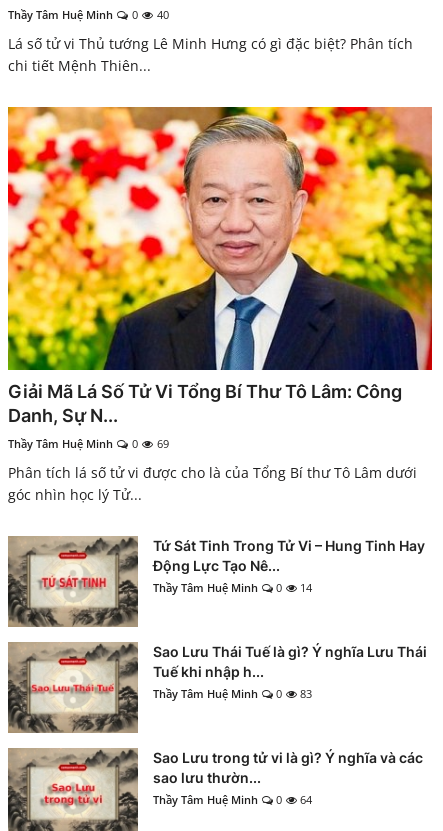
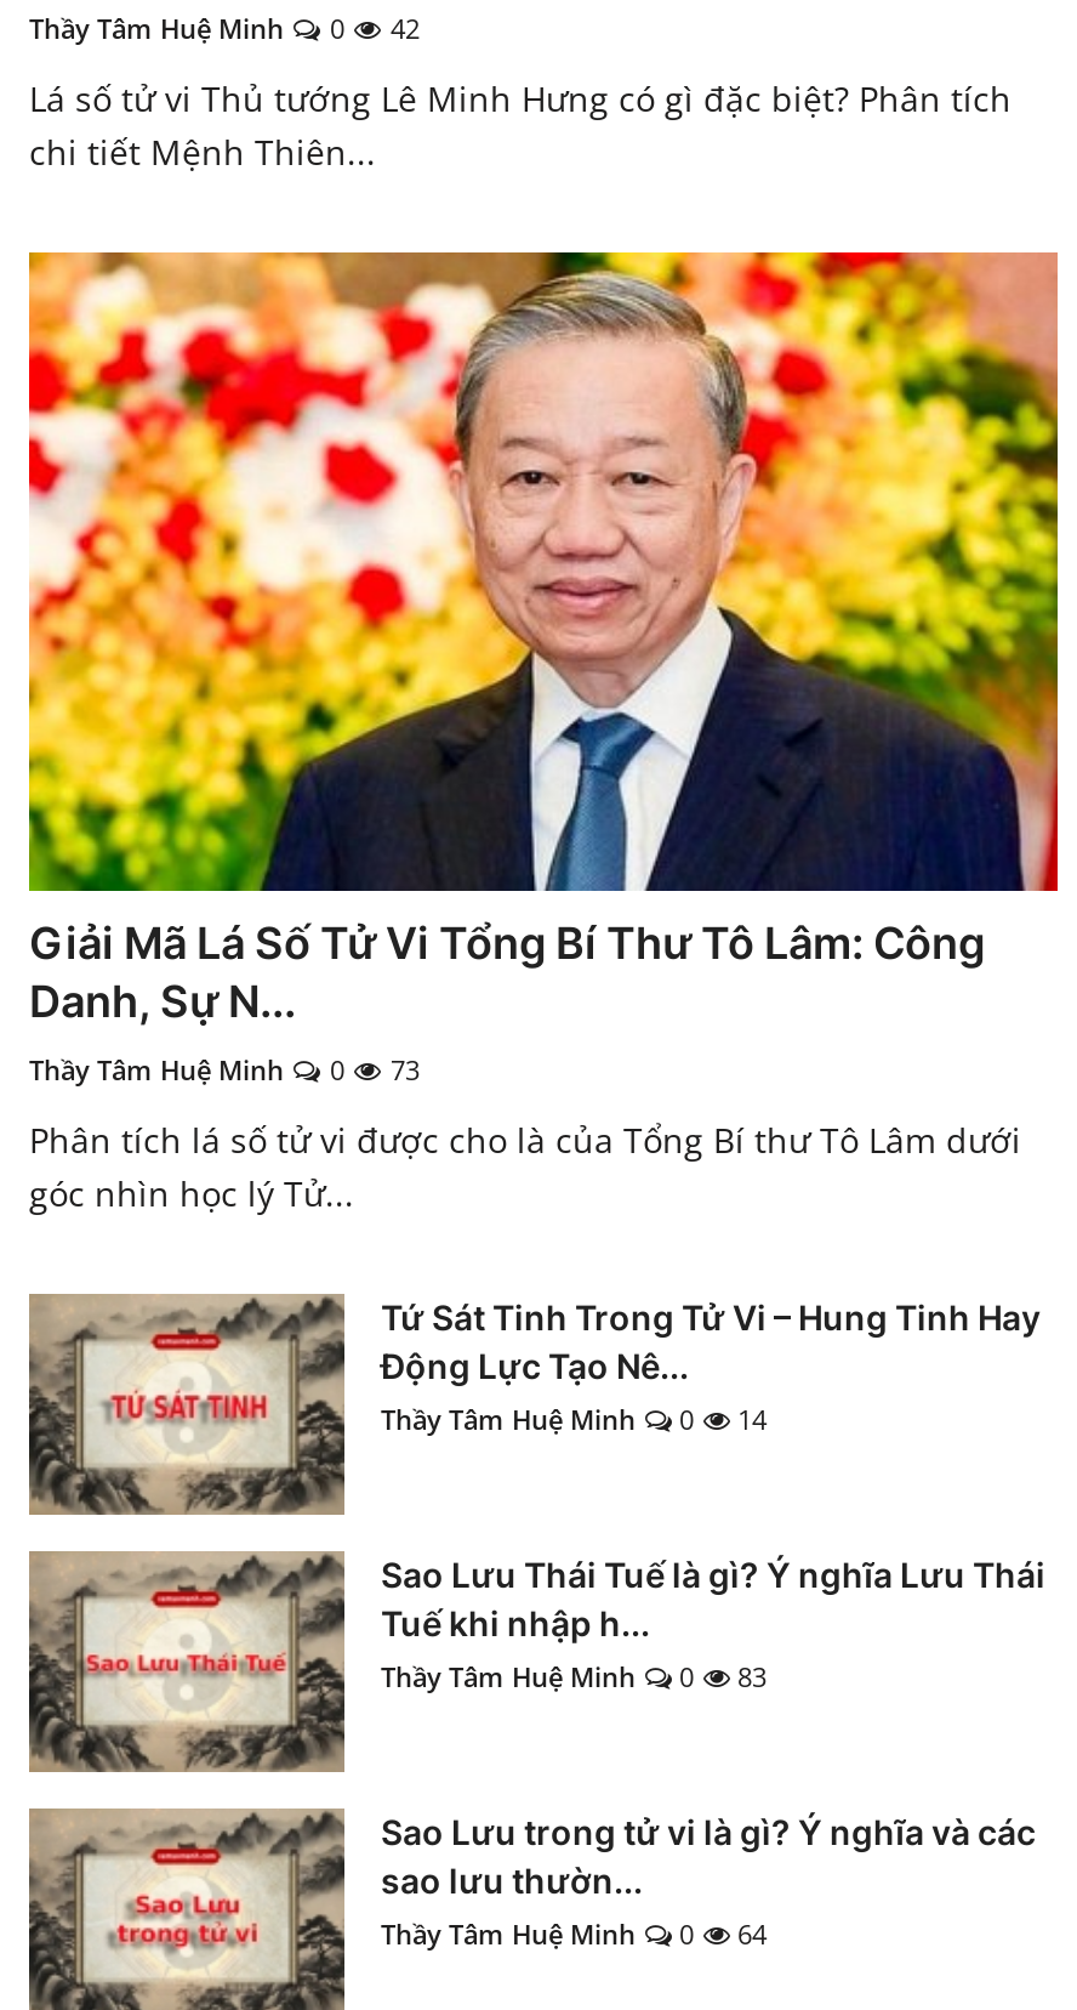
[8,7,169,22] Thầy Tâm Huệ Minh 0 40 -> [29,11,420,47] Thầy Tâm Huệ Minh 0 42
[8,436,169,451] Thầy Tâm Huệ Minh 0 69 -> [29,1051,420,1087] Thầy Tâm Huệ Minh 0 73

